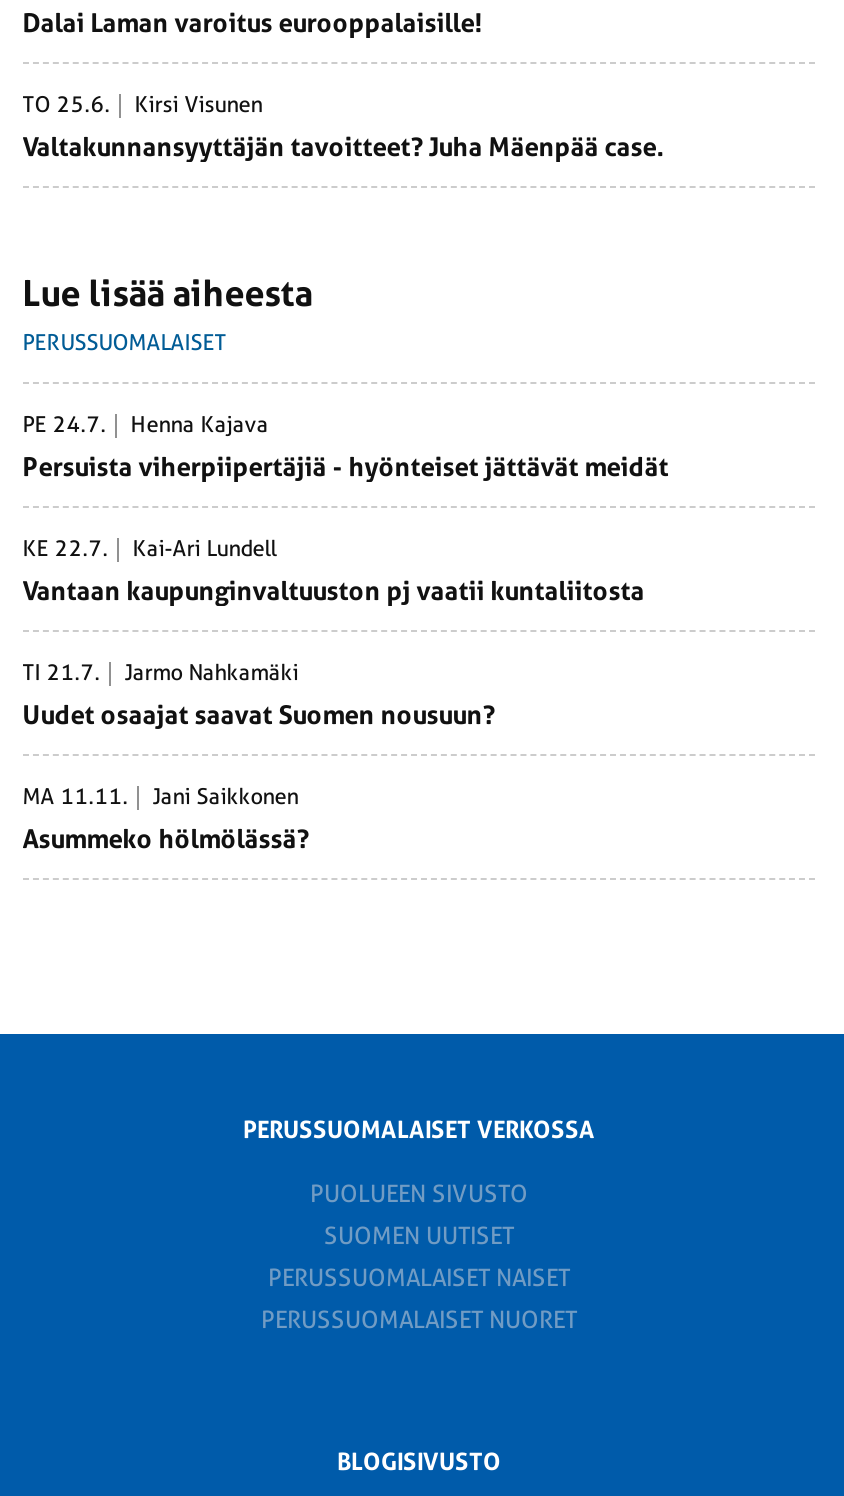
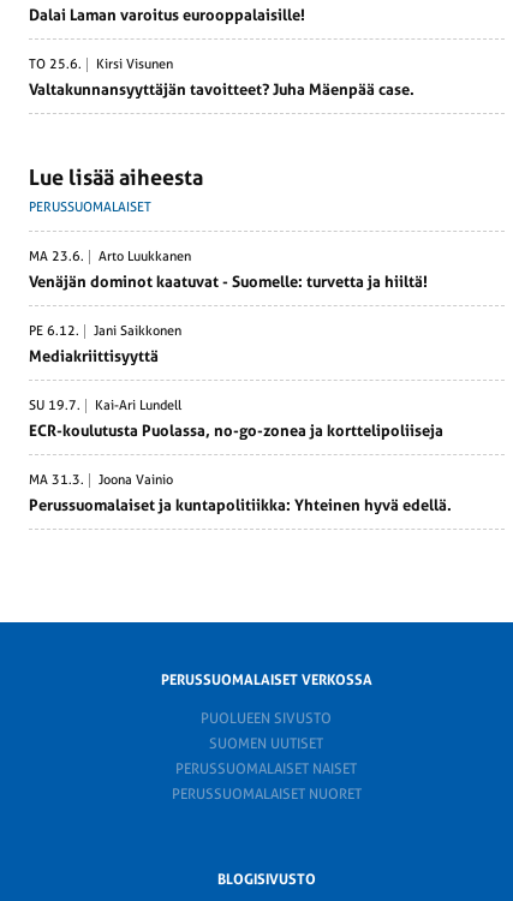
[23,413,669,811] PE 24.7. | Henna Kajava | Persuista viherpiipertäjiä - hyönteiset jättävät meidät | KE 22.7. | Vantaan kaupunginvaltuuston pj vaatii kuntaliitosta | TI 21.7. | Jarmo Nahkamäki | Uudet osaajat saavat Suomen nousuun? | MA 11.11. -> [29,249,427,339] MA 23.6. | Arto Luukkanen | Venäjän dominot kaatuvat - Suomelle: turvetta ja hiiltä! | PE 6.12.
moved [133,537,277,563] -> [95,398,181,414]: Kai-Ari Lundell
moved [153,785,299,811] -> [93,324,181,339]: Jani Saikkonen
[23,825,309,855] Asummeko hölmölässä? -> [29,348,451,515] Mediakriittisyyttä | SU 19.7. | ECR-koulutusta Puolassa, no-go-zonea ja korttelipoliiseja | MA 31.3. | Joona Vainio | Perussuomalaiset ja kuntapolitiikka: Yhteinen hyvä edellä.

